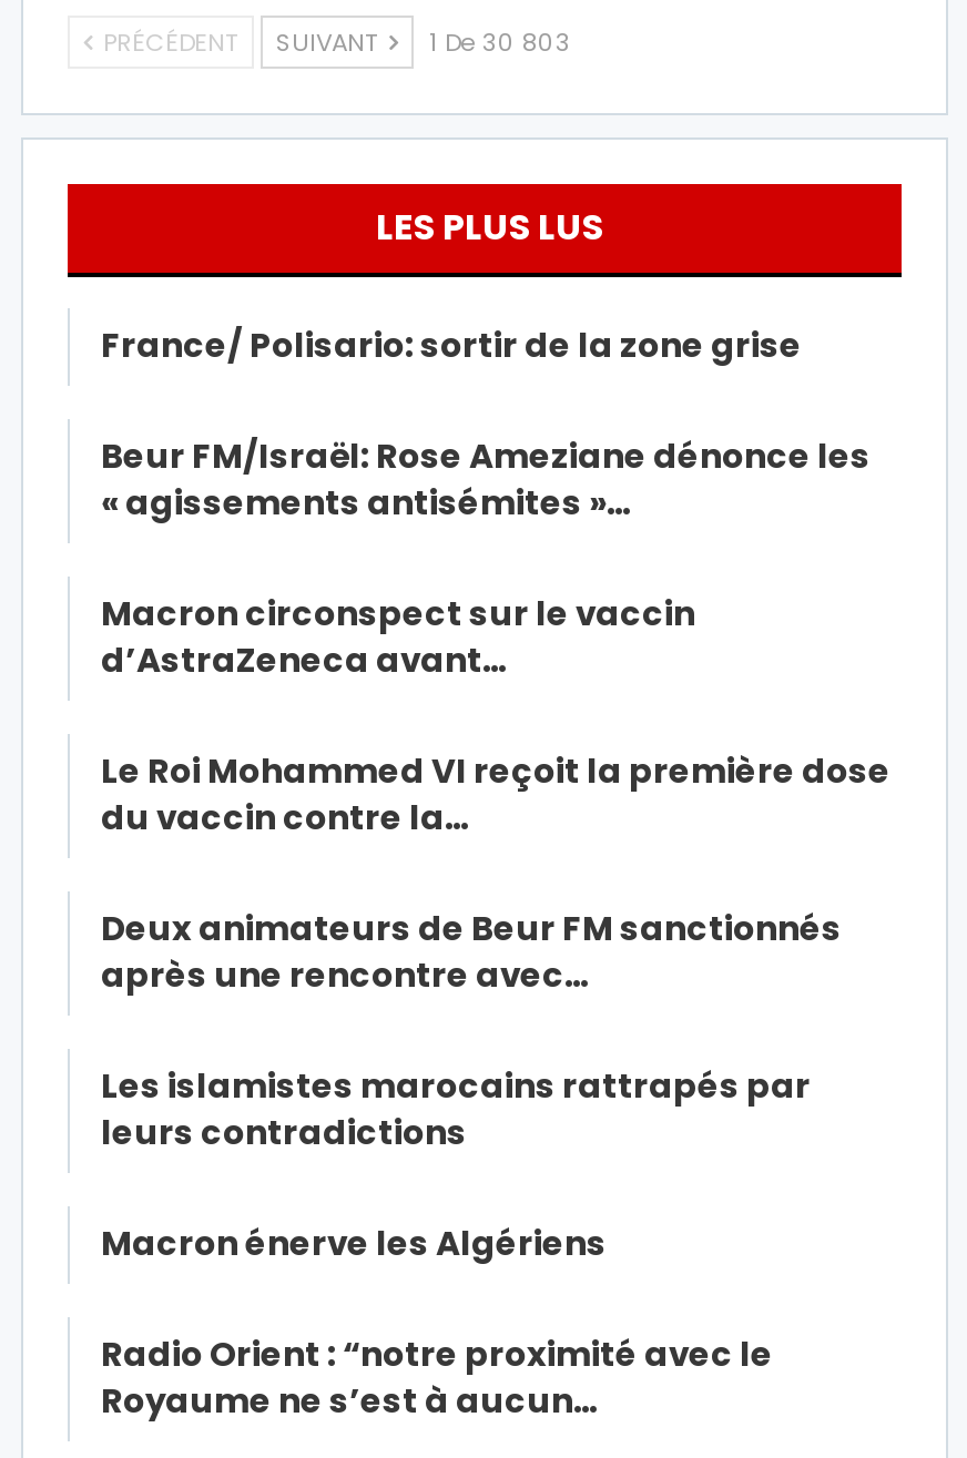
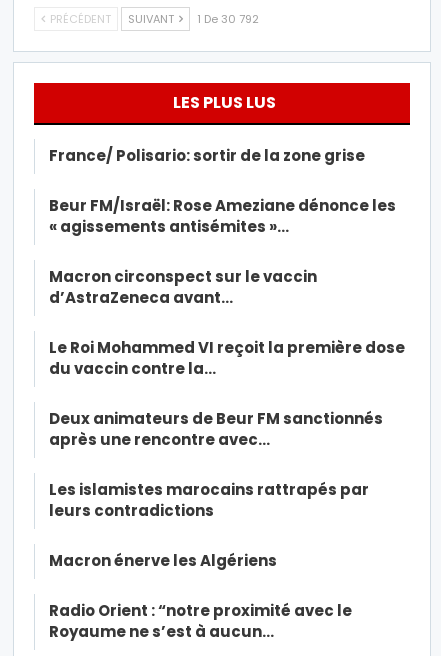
[96,24,571,59] PRÉCÉDENT SUIVANT 1 De 30 803 -> [47,11,259,27] PRÉCÉDENT SUIVANT 1 De 30 792

